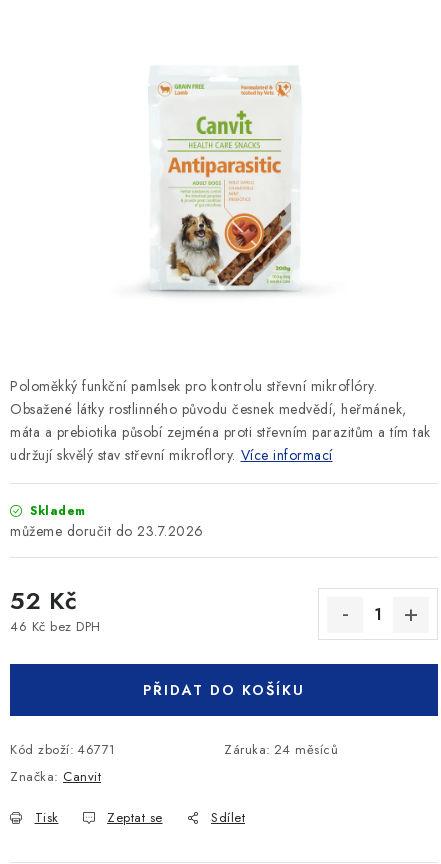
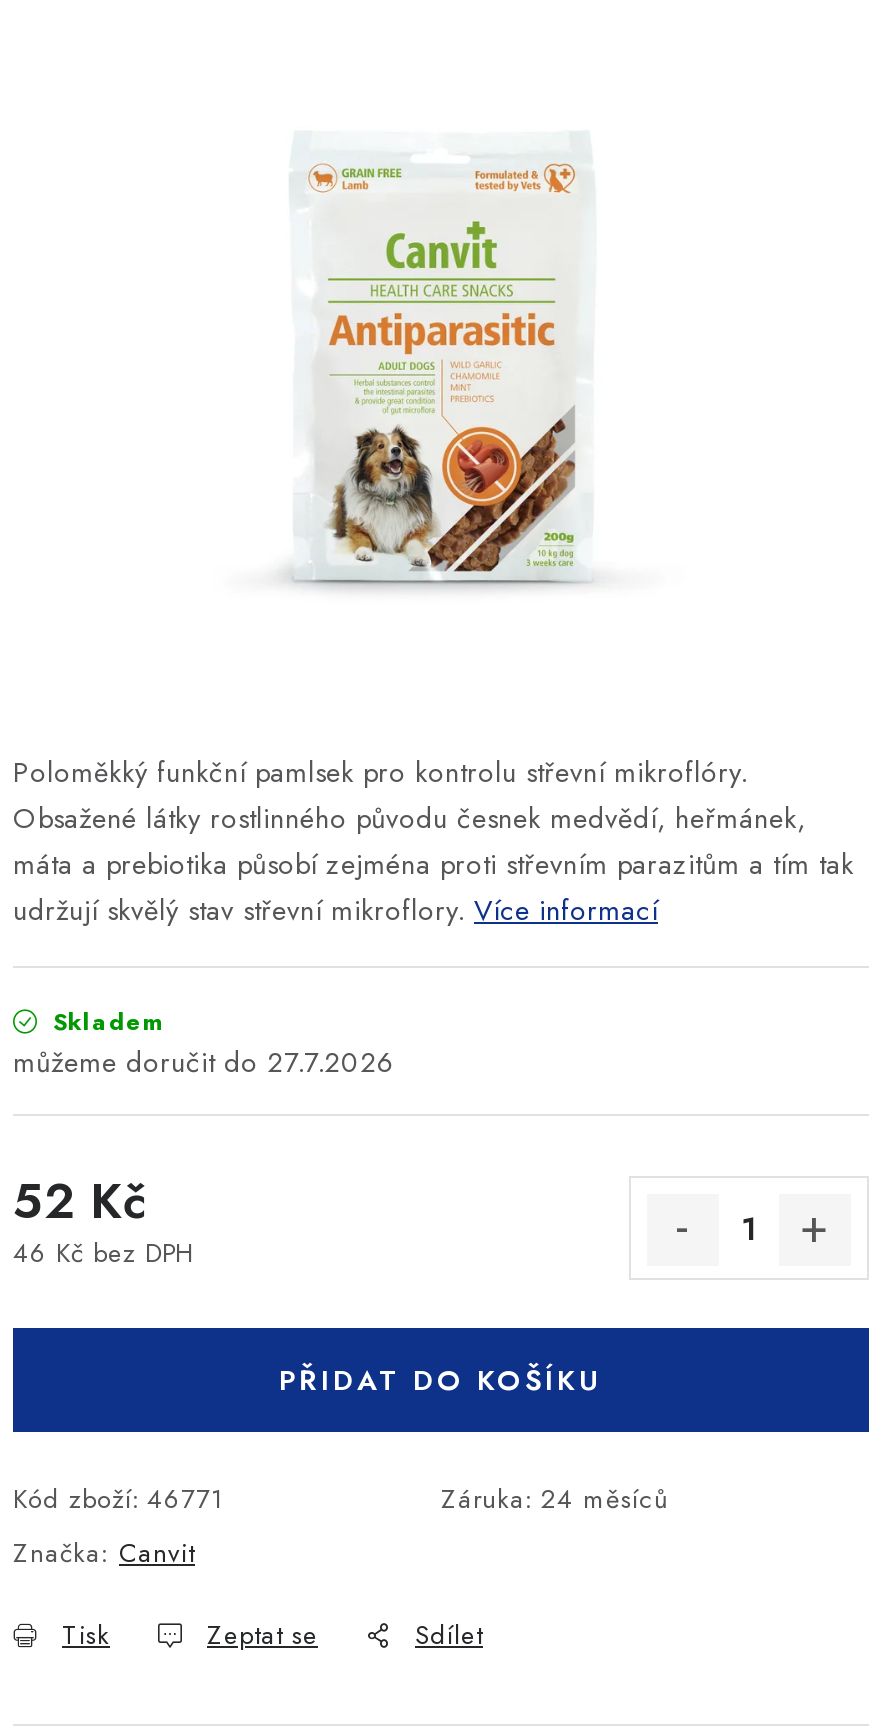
[137,521,203,541] 23.7.2026 -> [267,1042,396,1082] 27.7.2026

